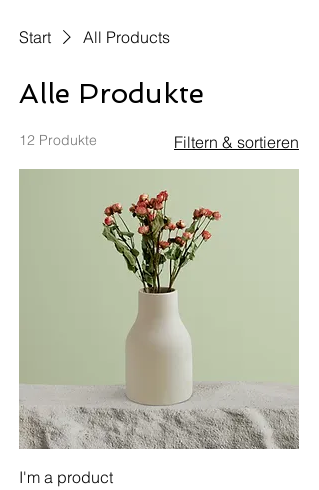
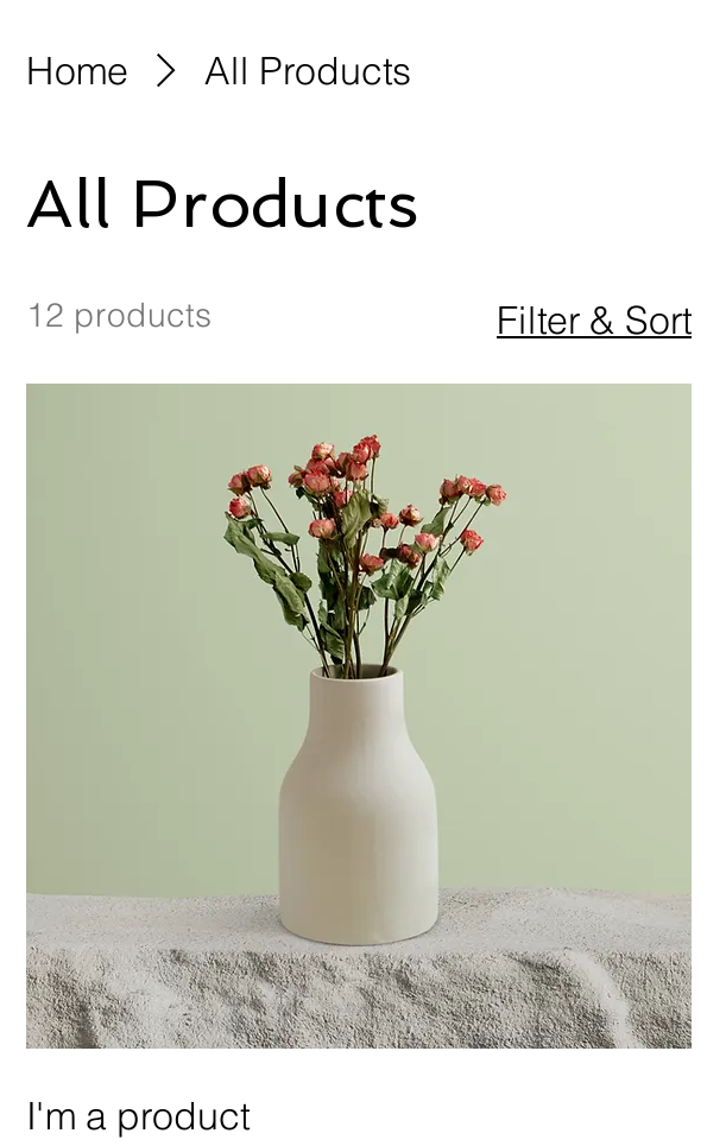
[19,27,51,47] Start -> [26,46,128,94] Home
[19,77,204,110] Alle Produkte -> [26,165,421,243] All Products
[19,131,299,152] 12 Produkte | Filtern & sortieren -> [26,293,692,343] 12 products | Filter & Sort

